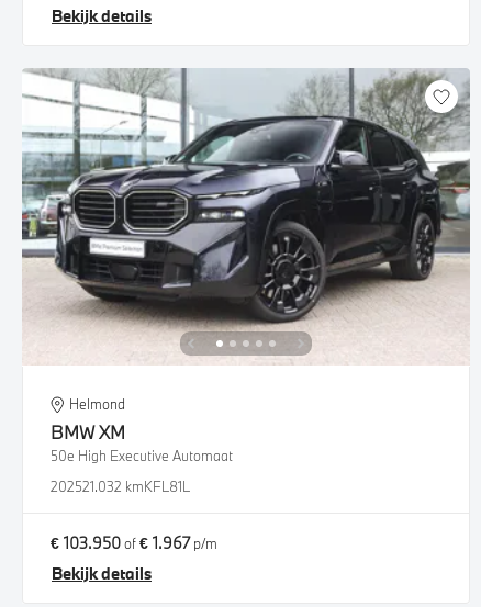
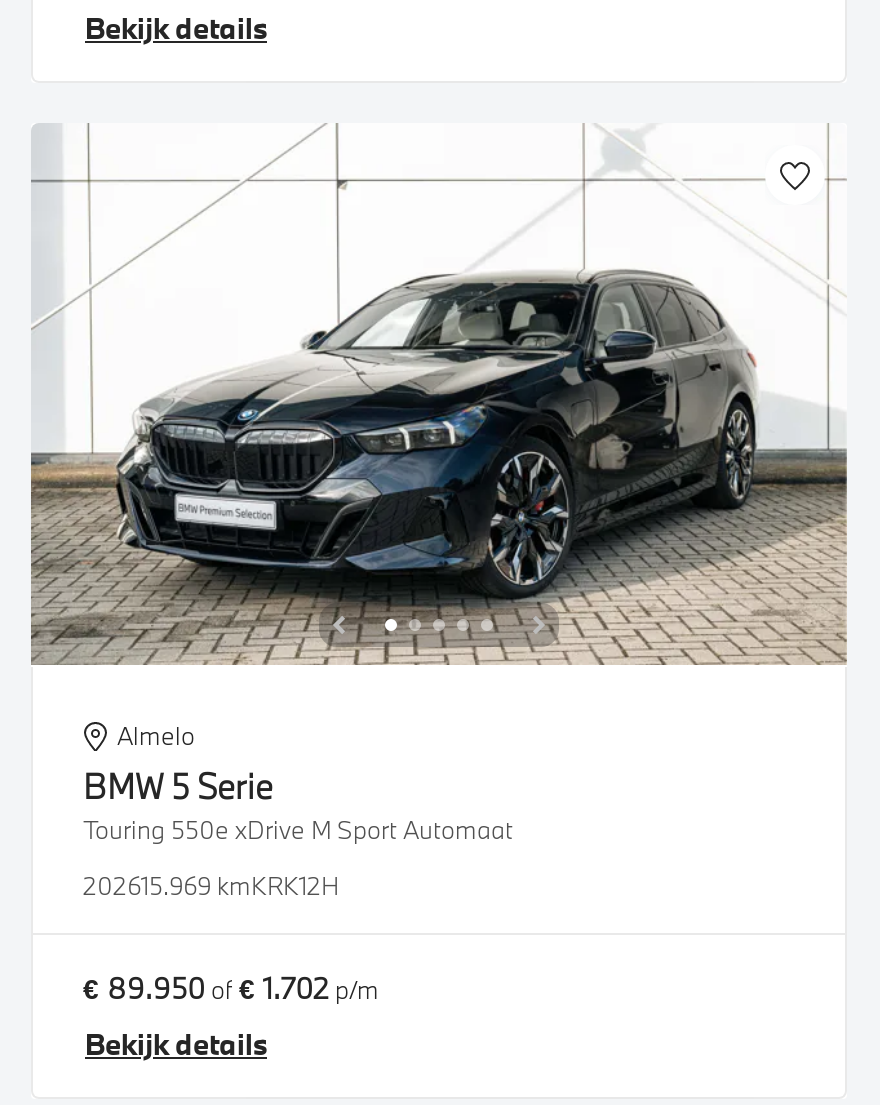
[21,67,471,465] [image] | Helmond | BMW XM | 50e High Executive Automaat -> [29,123,847,845] [image] | Almelo | BMW 5 Serie | Touring 550e xDrive M Sport Automaat
[51,478,190,495] 202521.032 kmKFL81L -> [83,869,339,901] 202615.969 kmKRK12H
[51,533,217,553] € 103.950 of € 1.967 p/m -> [83,969,379,1007] € 89.950 of € 1.702 p/m

